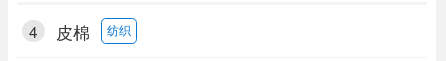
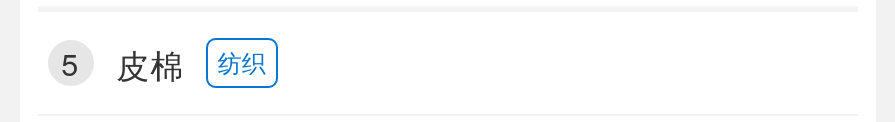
[29,20,131,44] 4 皮棉 纺织 -> [61,41,266,89] 5 皮棉 纺织

